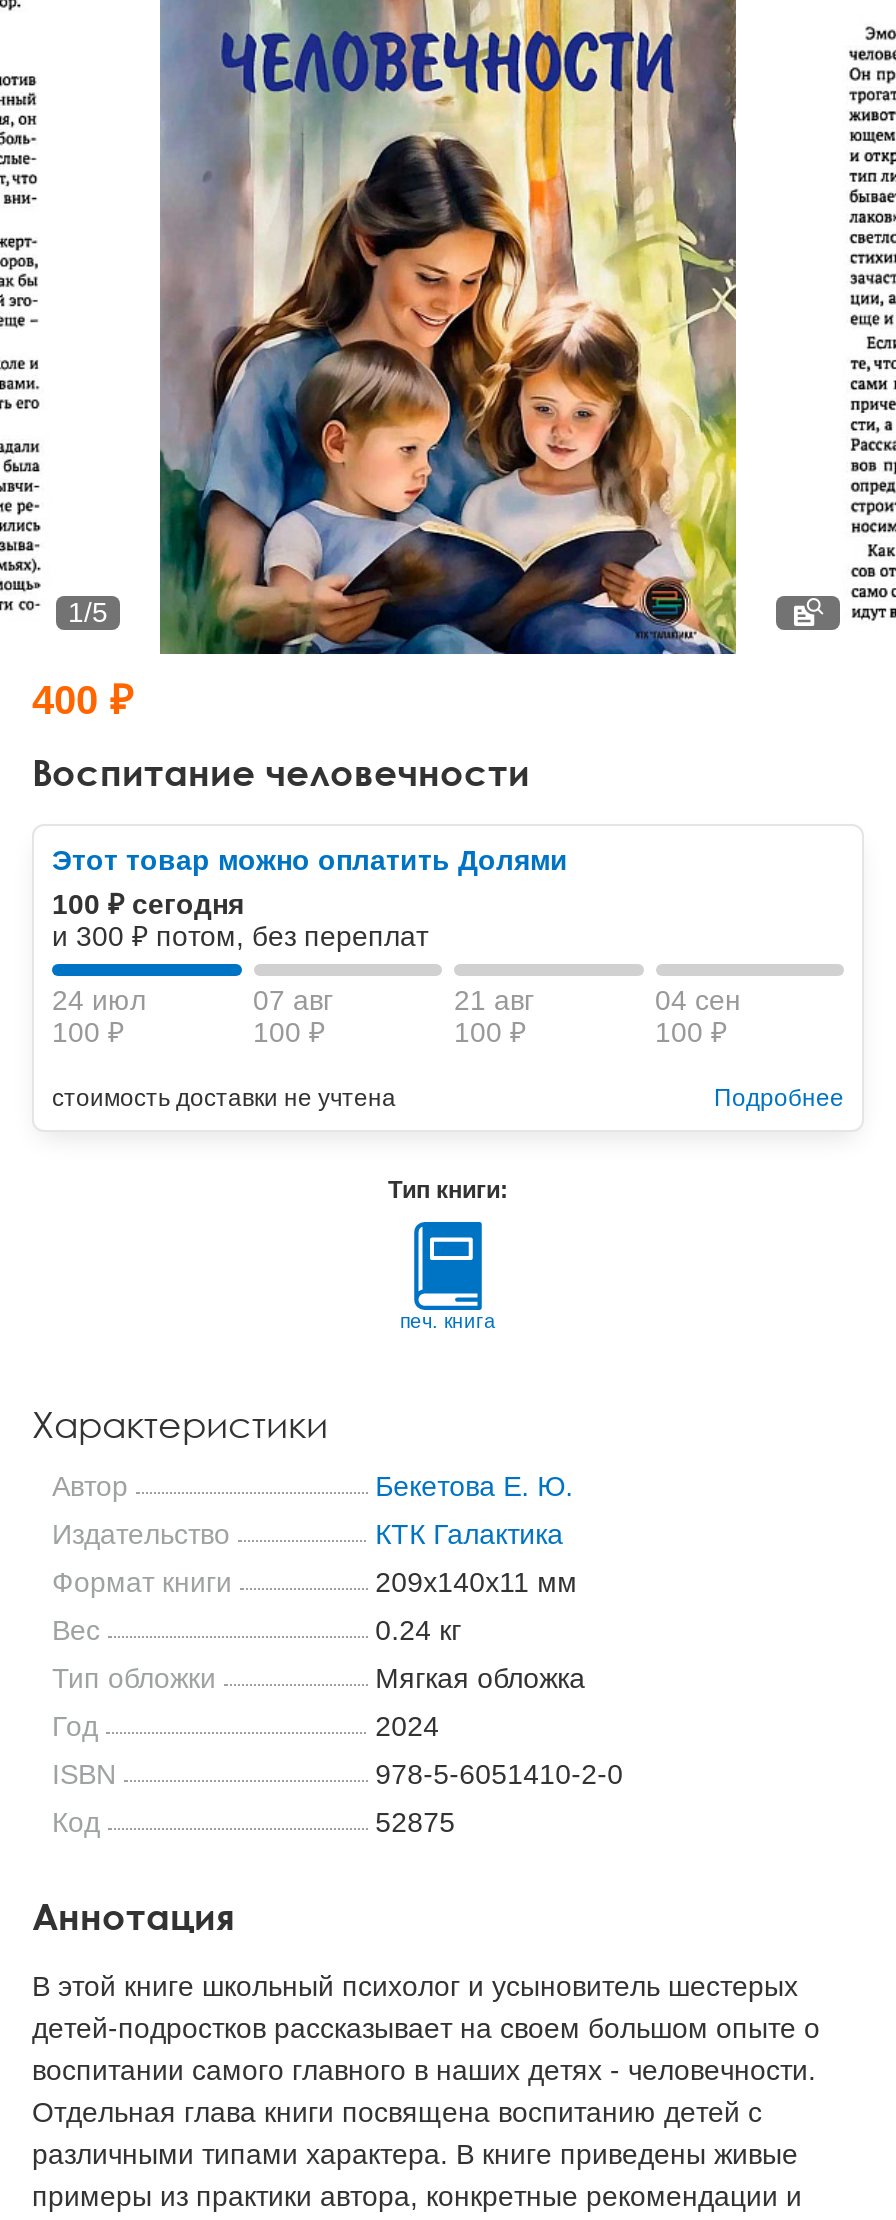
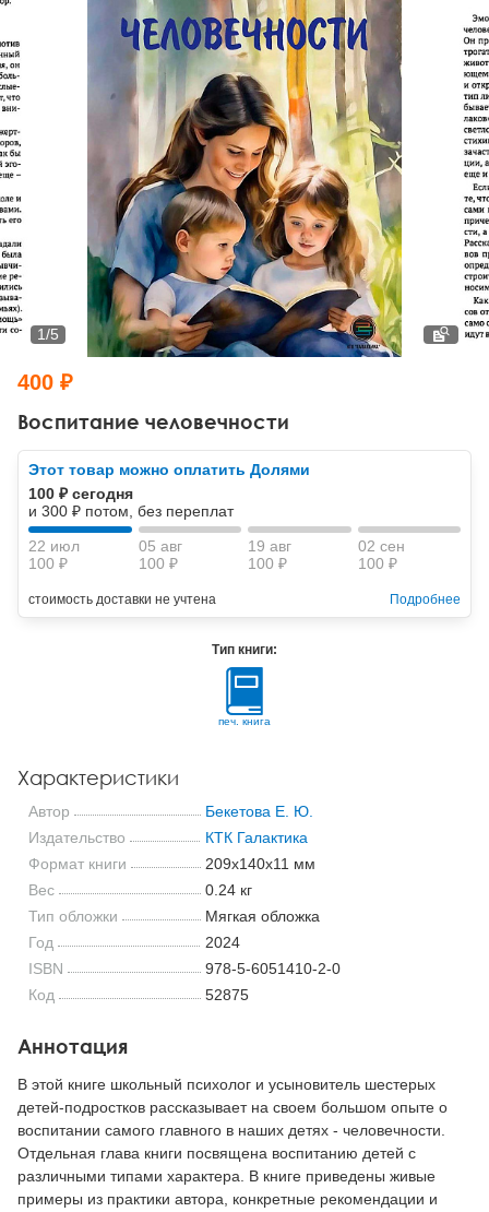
[52,984,146,1016] 24 июл -> [28,537,80,555] 22 июл
[253,984,333,1016] 07 авг -> [138,537,182,555] 05 авг
[454,984,534,1016] 21 авг -> [248,537,291,555] 19 авг
[655,984,741,1016] 04 сен -> [357,537,404,555] 02 сен

